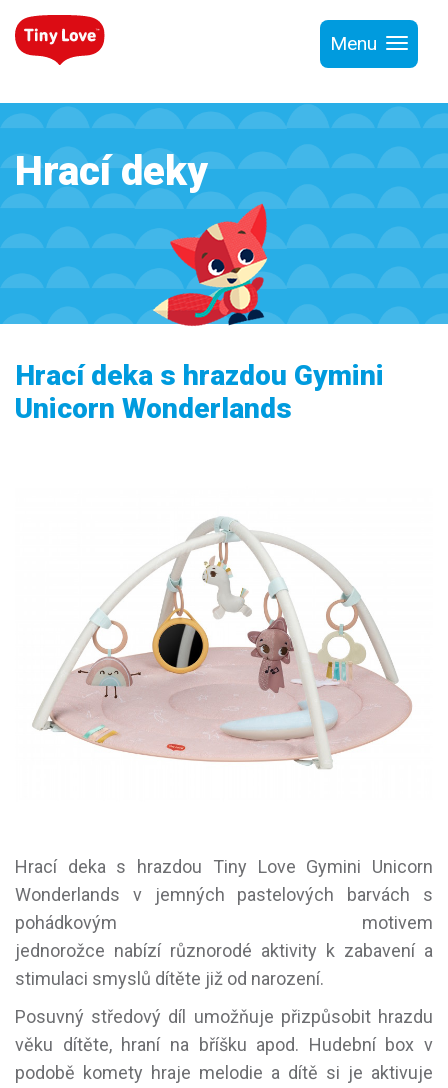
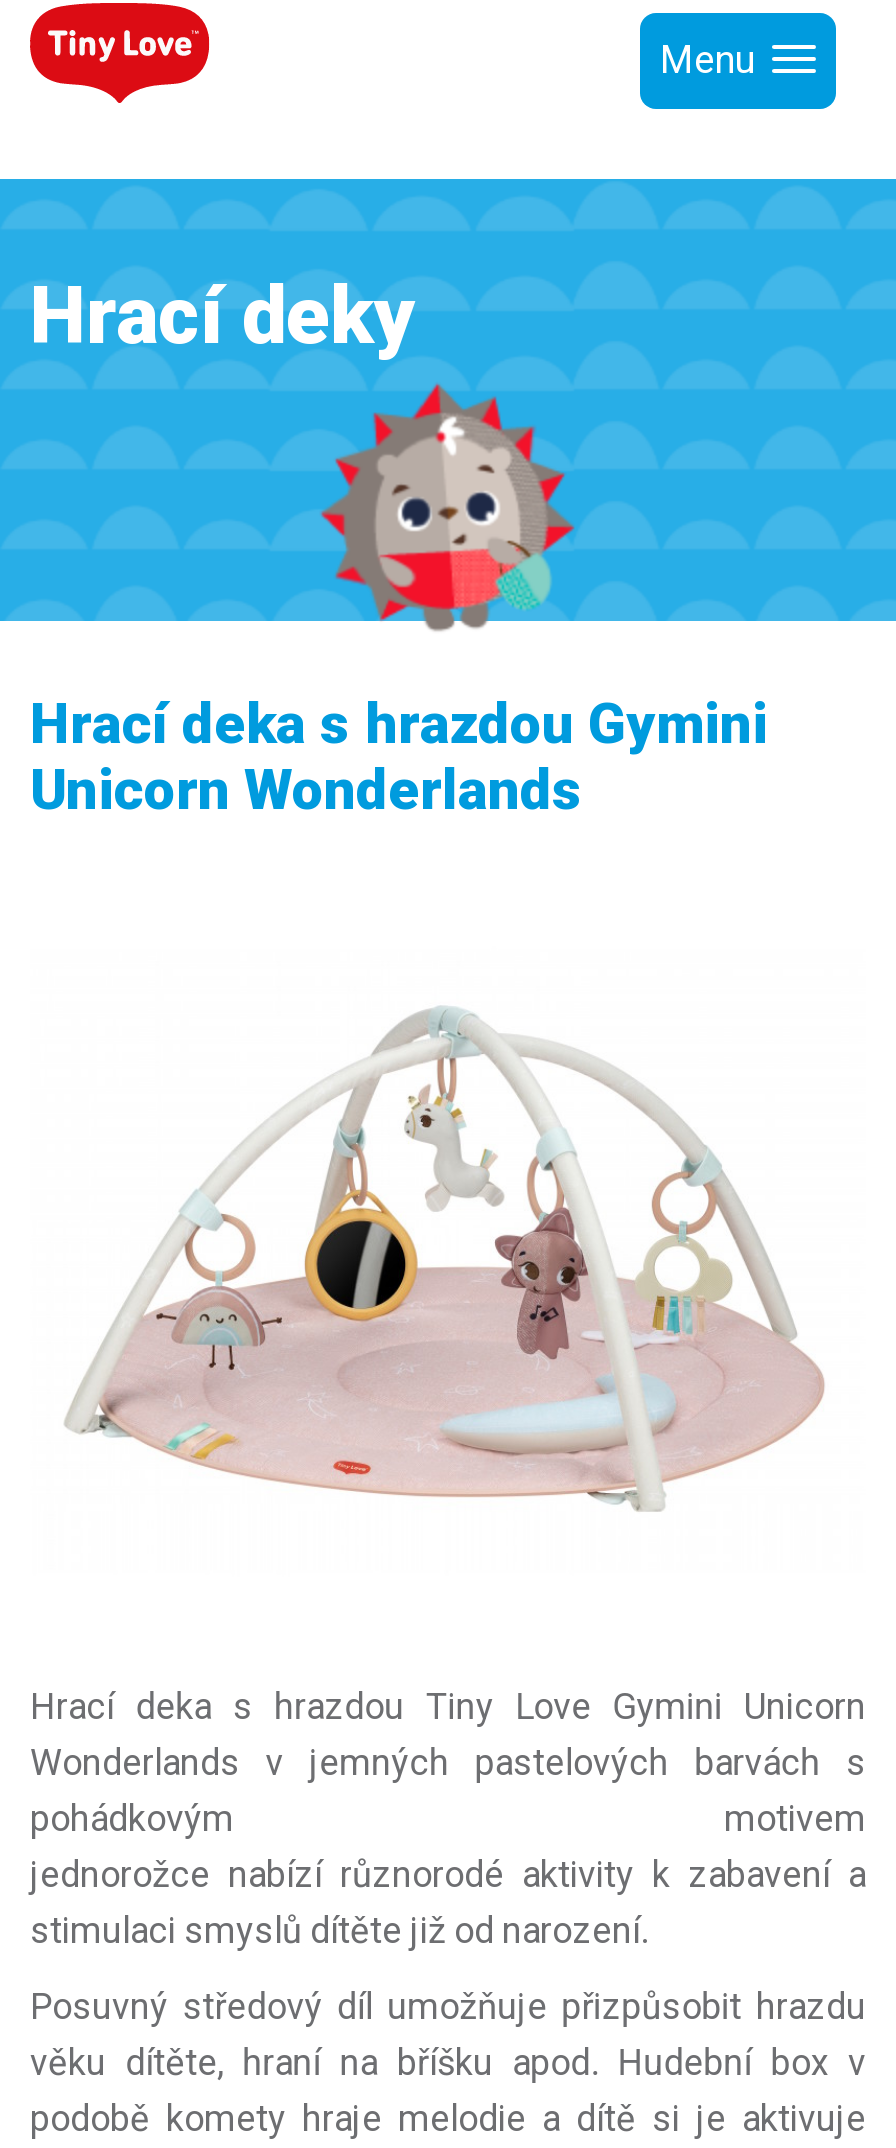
[153,203,286,329] [image] -> [308,381,574,633] [image]

